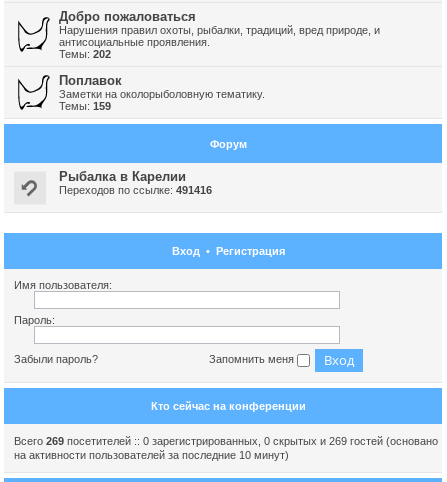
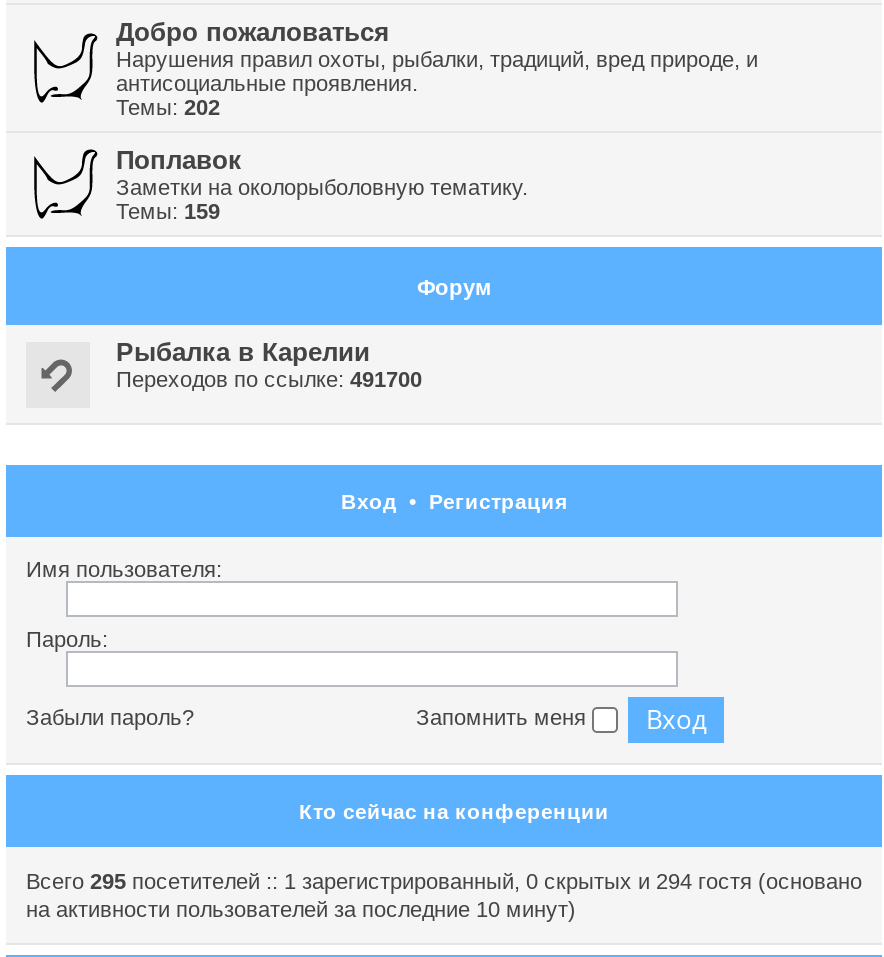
[59,184,212,196] Переходов по ссылке: 491416 -> [116,367,422,391] Переходов по ссылке: 491700
[14,435,438,447] Всего 269 посетителей :: 0 зарегистрированных, 0 скрытых и 269 гостей (основано -> [26,869,862,893] Всего 295 посетителей :: 1 зарегистрированный, 0 скрытых и 294 гостя (основано

